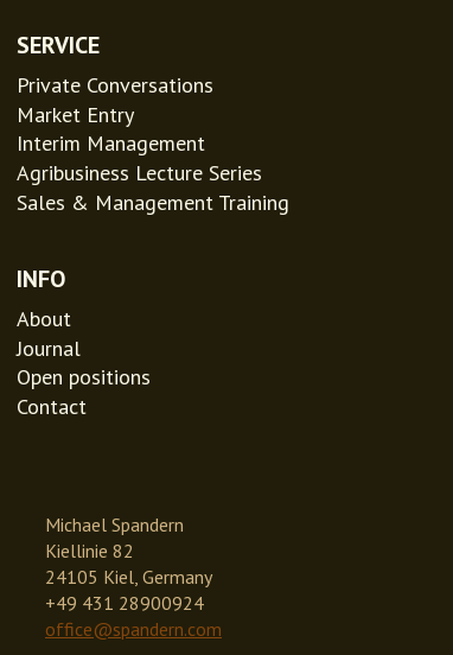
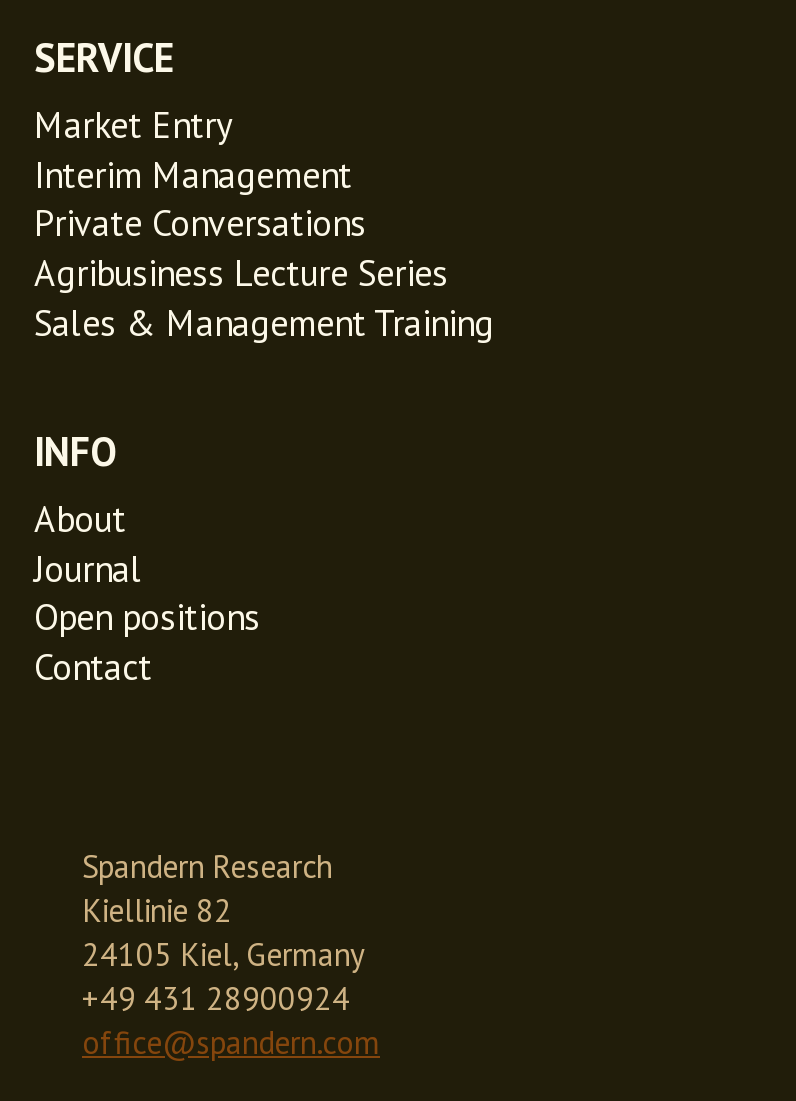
moved [17,72,213,99] -> [34,201,366,247]: Private Conversations
moved [17,101,205,157] -> [34,103,352,198]: Market Entry | Interim Management
[45,513,184,536] Michael Spandern -> [82,846,332,886] Spandern Research

